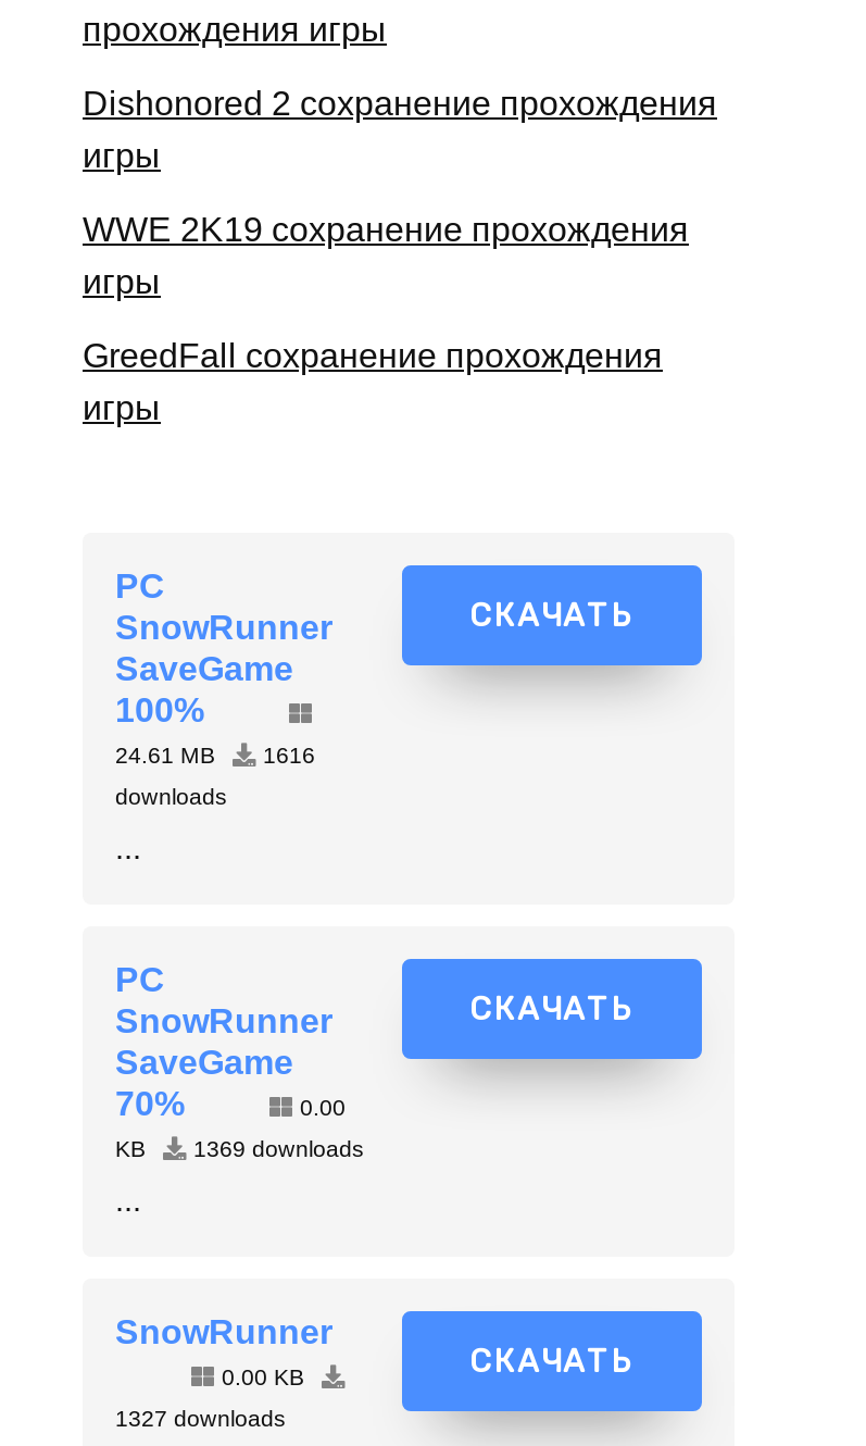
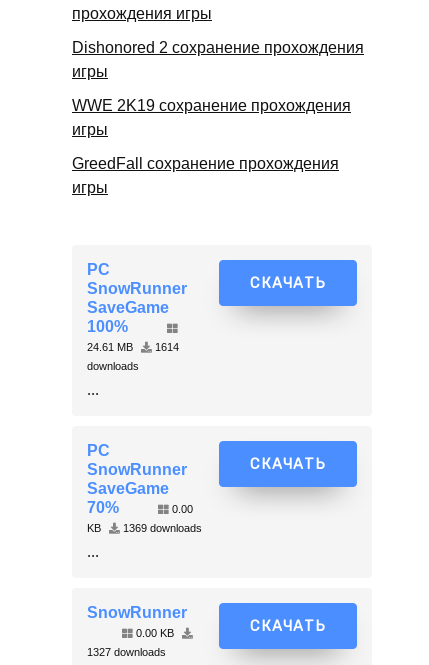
[115,741,315,767] 24.61 MB 1616 -> [87,341,179,353] 24.61 MB 1614

